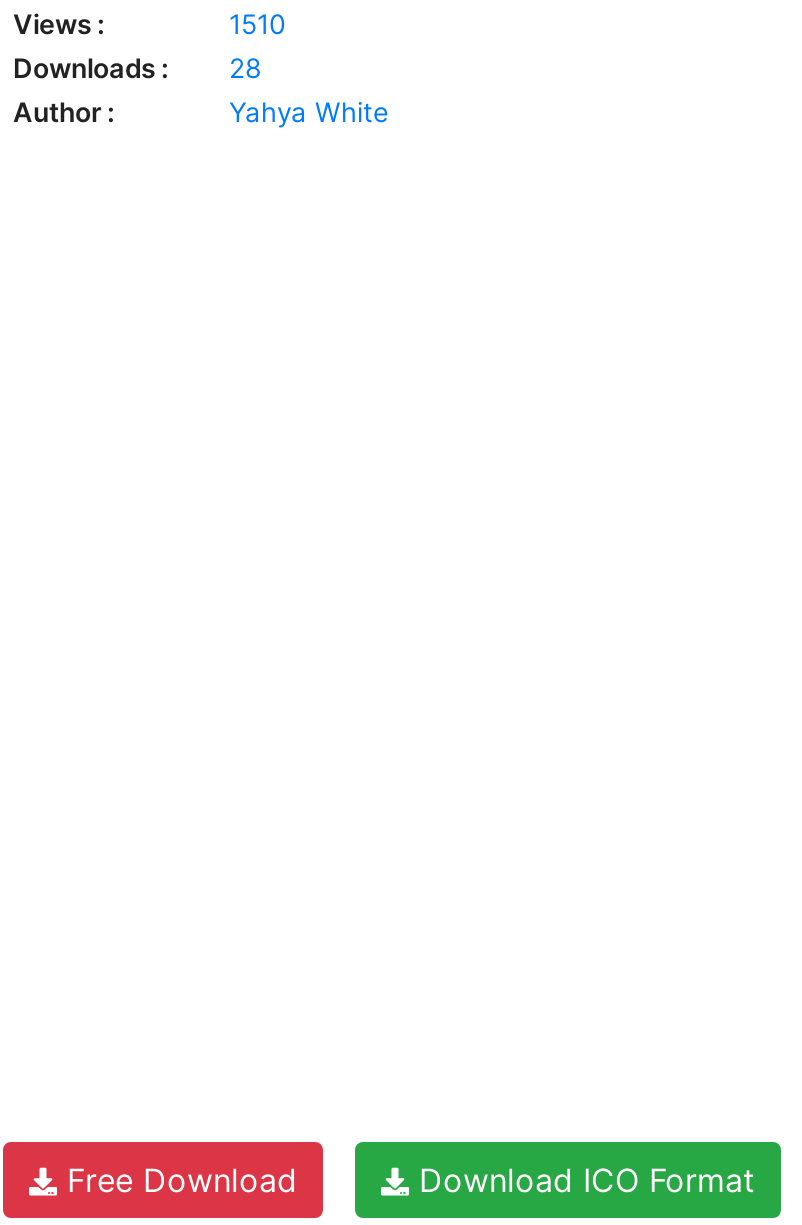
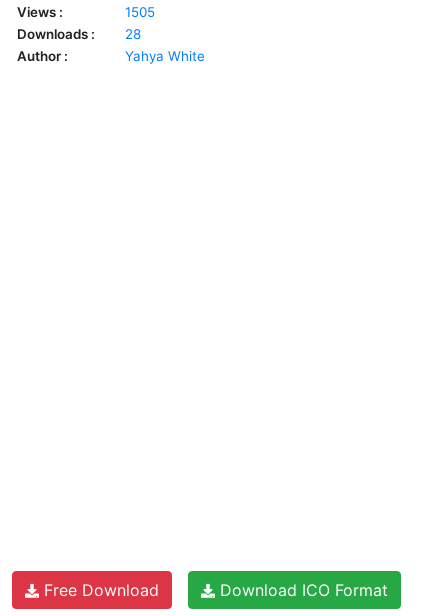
[229,8,285,40] 1510 -> [125,4,155,20] 1505

